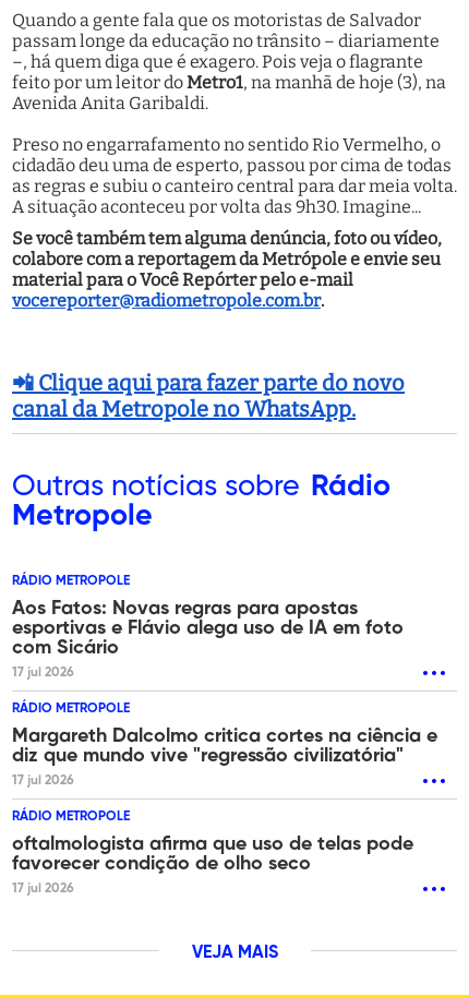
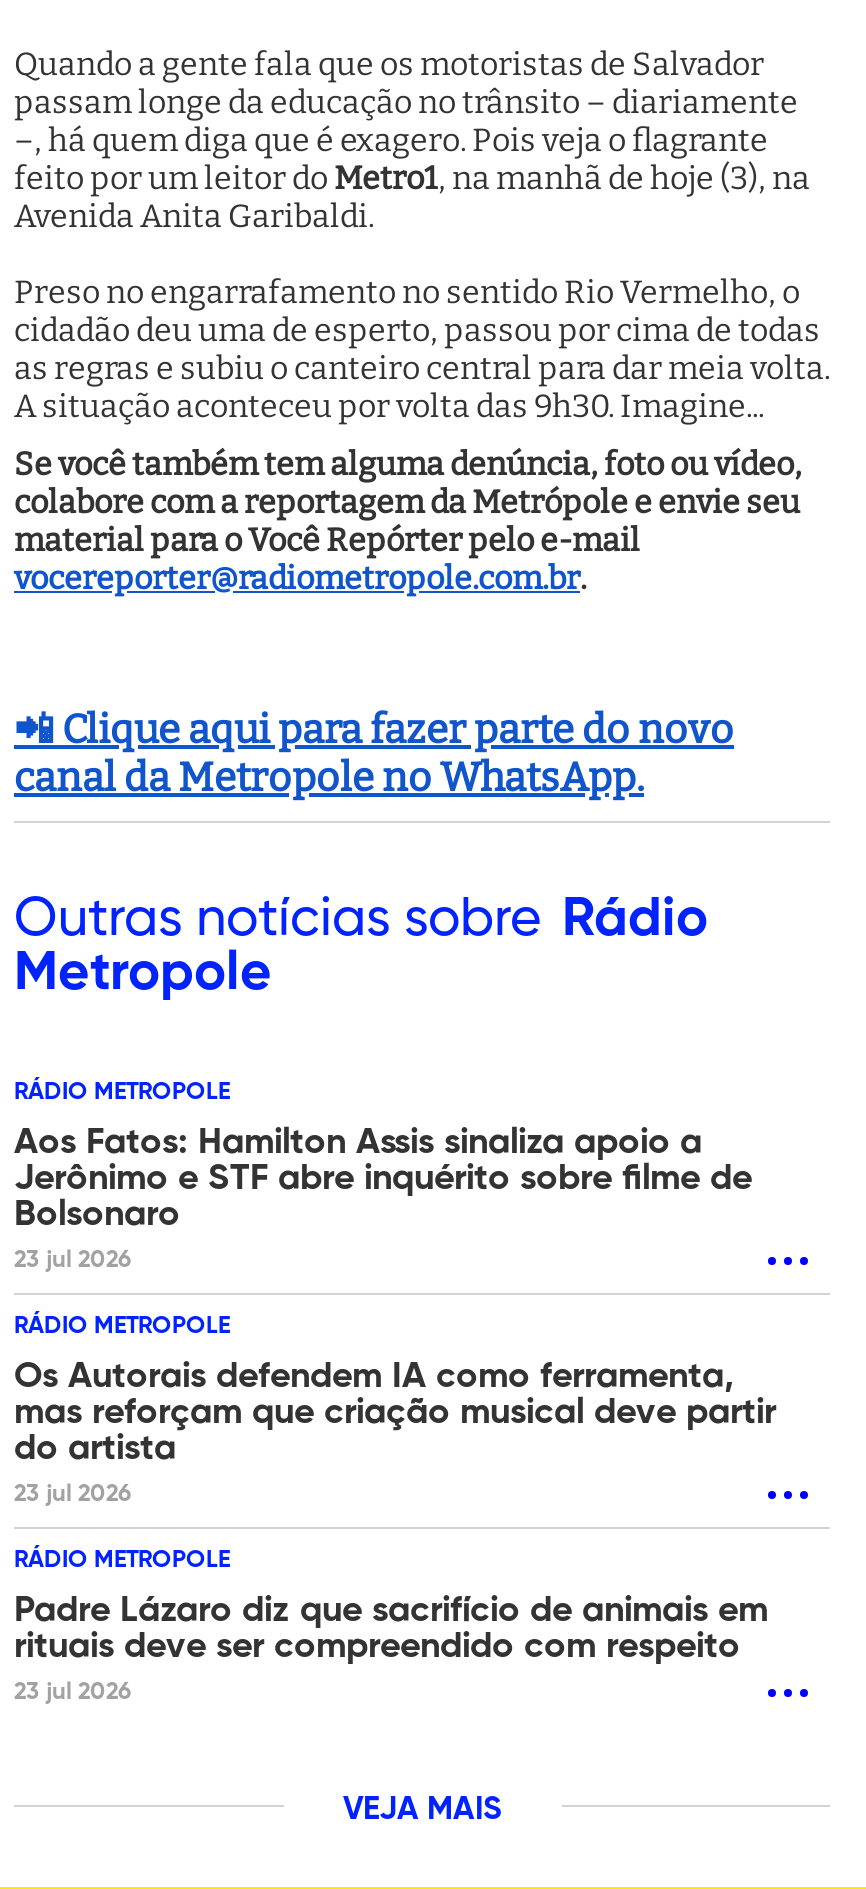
[12,599,404,679] Aos Fatos: Novas regras para apostas | esportivas e Flávio alega uso de IA em foto | com Sicário | 17 jul 2026 -> [14,1124,752,1272] Aos Fatos: Hamilton Assis sinaliza apoio a | Jerônimo e STF abre inquérito sobre filme de | Bolsonaro | 23 jul 2026
[12,726,437,787] Margareth Dalcolmo critica cortes na ciência e | diz que mundo vive "regressão civilizatória" | 17 jul 2026 -> [14,1358,776,1506] Os Autorais defendem IA como ferramenta, | mas reforçam que criação musical deve partir | do artista | 23 jul 2026
[12,834,413,895] oftalmologista afirma que uso de telas pode | favorecer condição de olho seco | 17 jul 2026 -> [14,1592,768,1704] Padre Lázaro diz que sacrifício de animais em | rituais deve ser compreendido com respeito | 23 jul 2026

